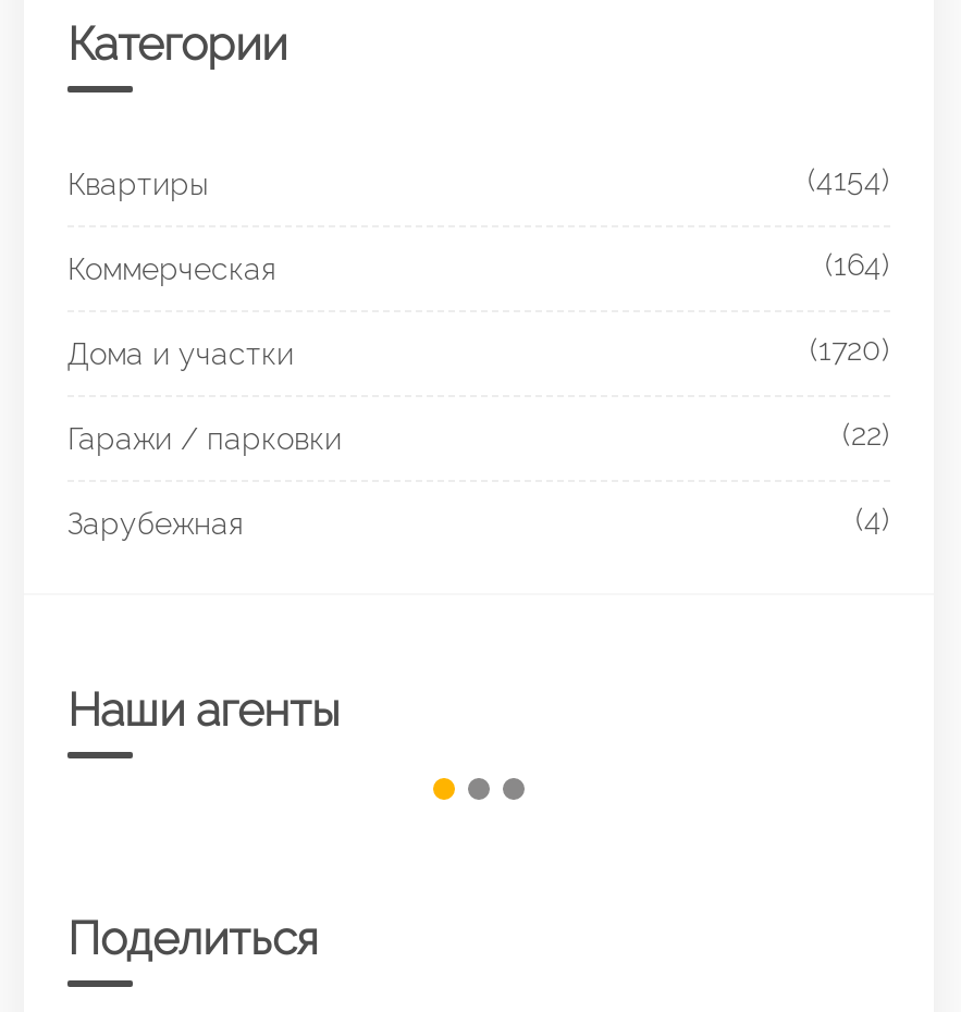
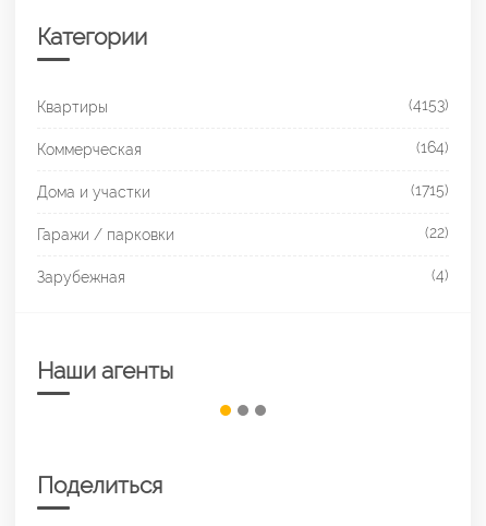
[808,162,890,197] (4154) -> [409,96,449,113] (4153)
[810,332,890,367] (1720) -> [411,181,449,199] (1715)

